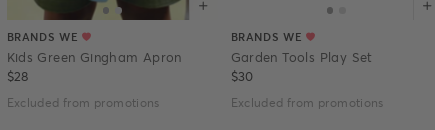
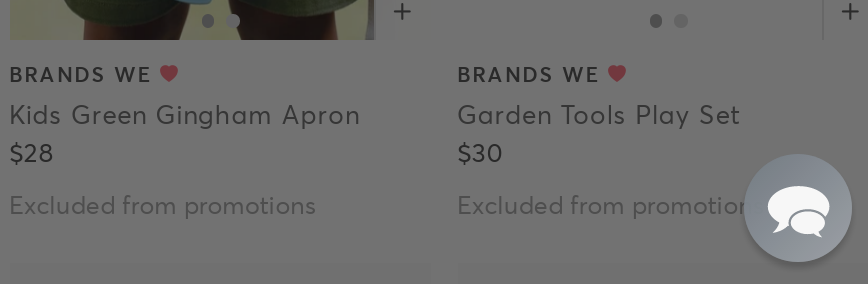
none -> [750,158,852,260] [image]

